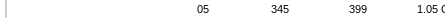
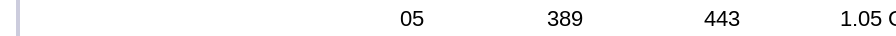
[270,3,288,15] 345 -> [547,6,583,30] 389
[349,3,367,15] 399 -> [704,6,740,30] 443

